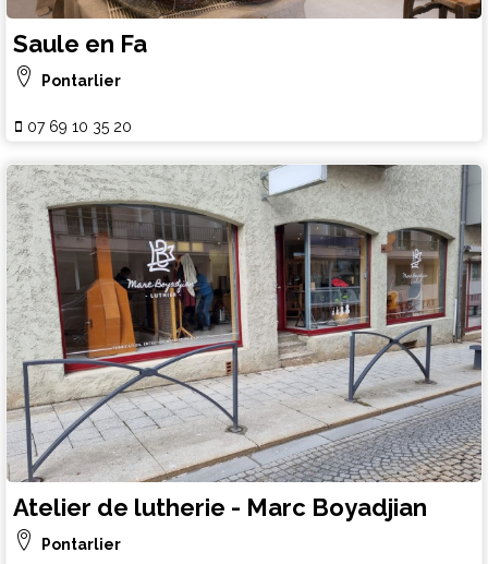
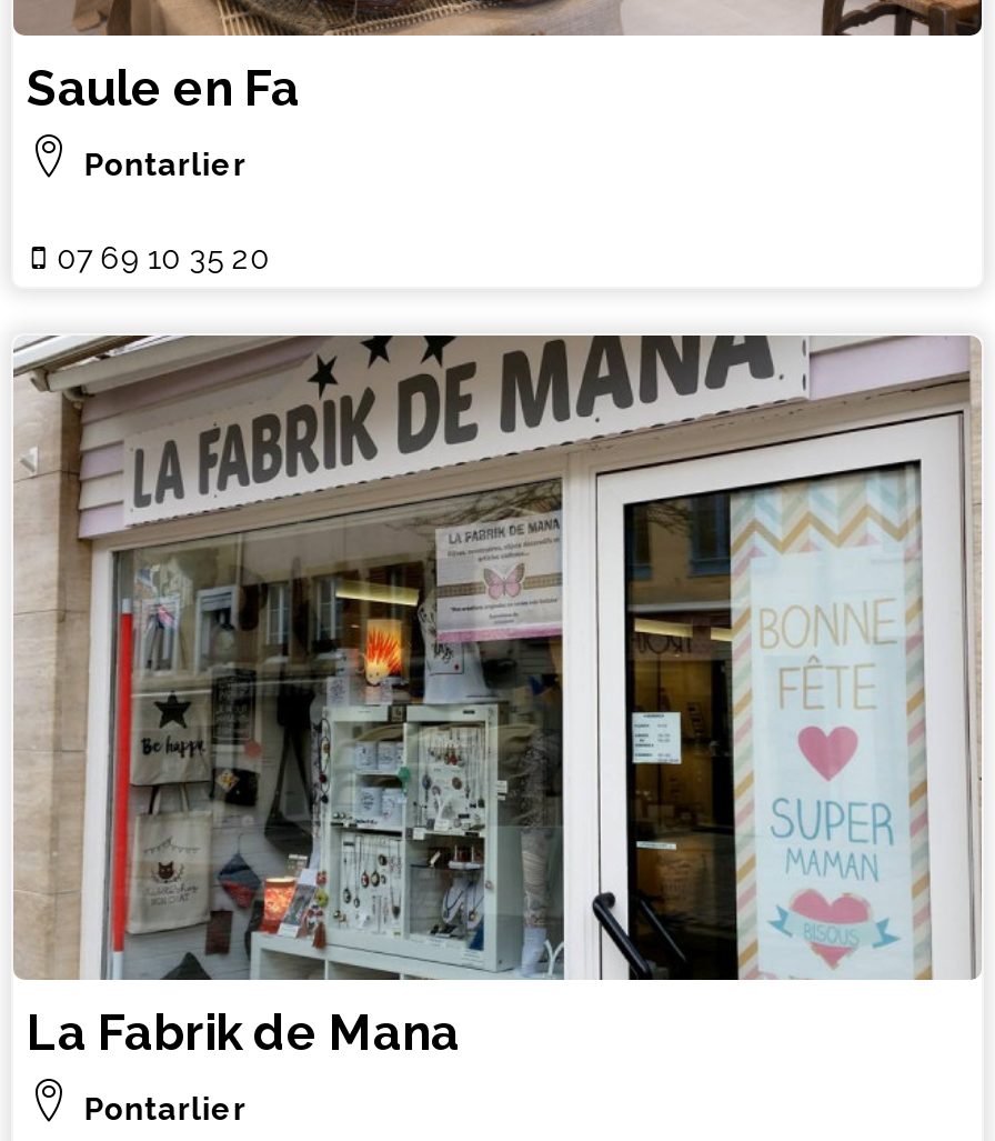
[8,165,481,521] [image] | Atelier de lutherie - Marc Boyadjian -> [13,333,979,1062] [image] | La Fabrik de Mana

